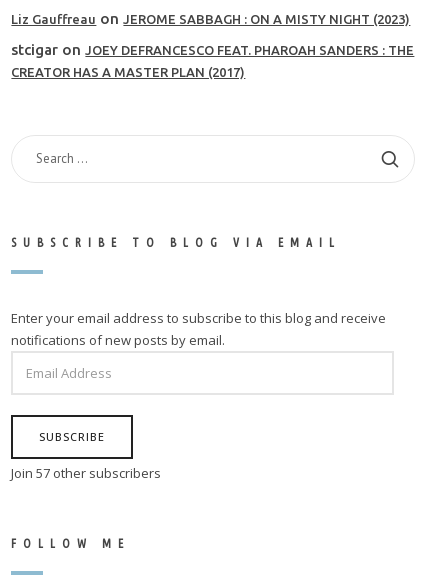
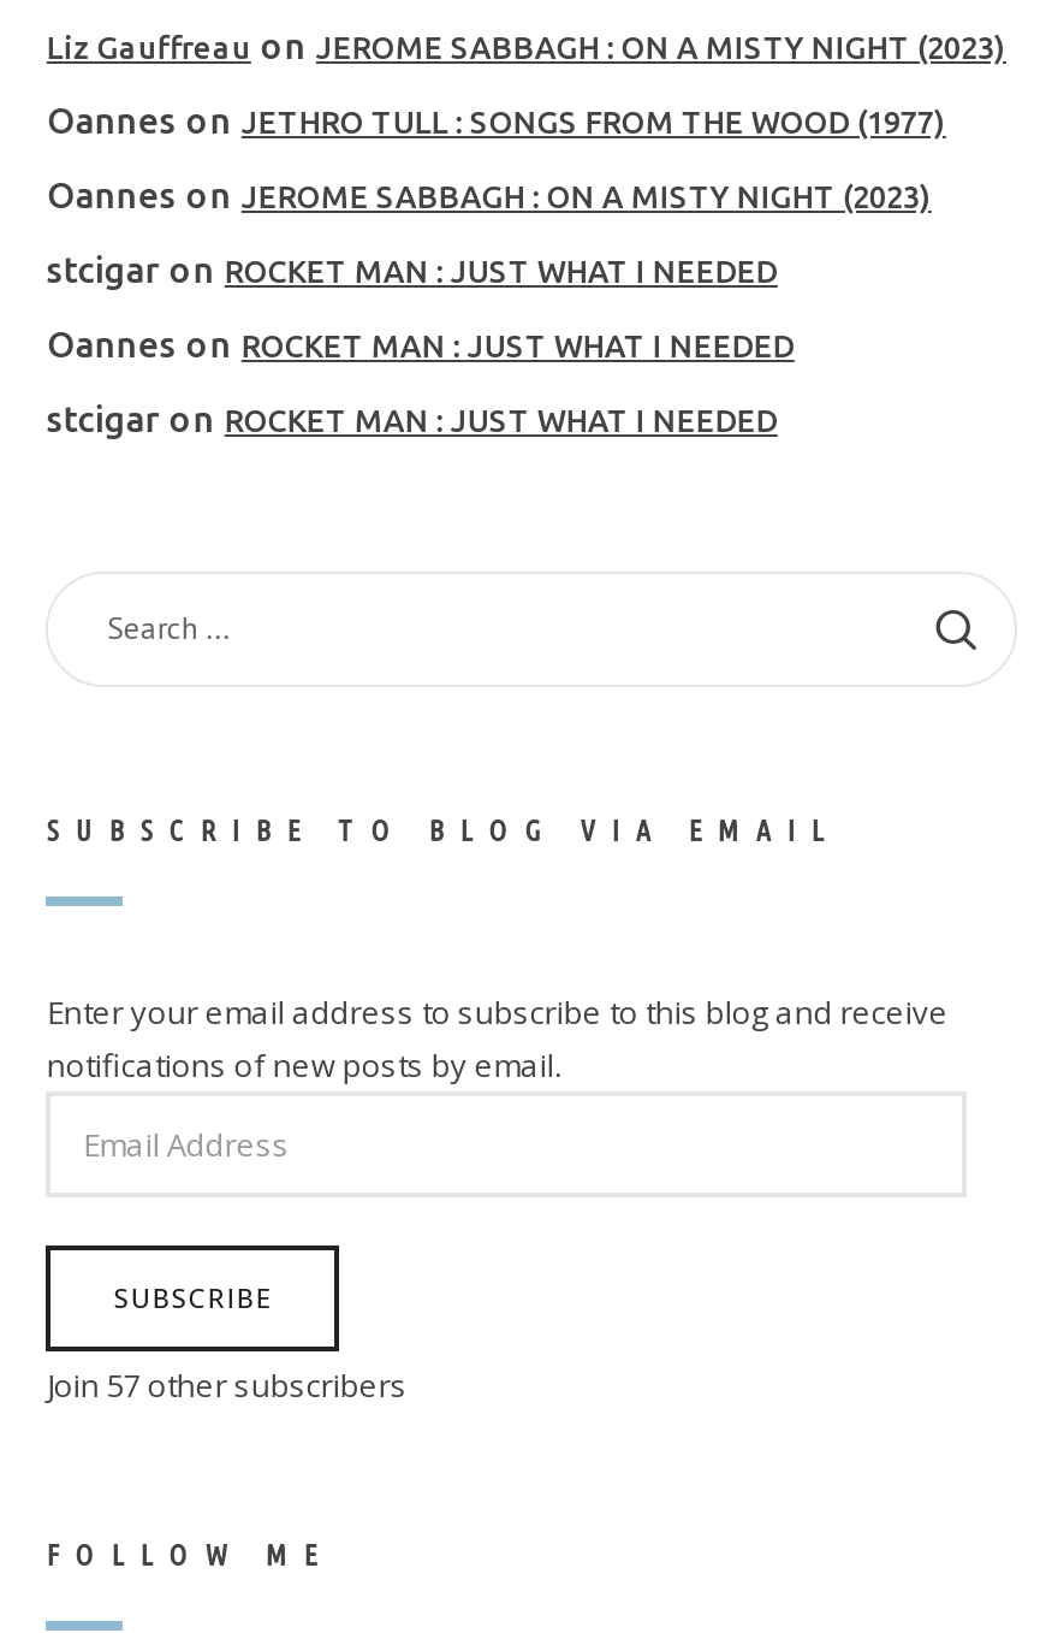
[11,41,414,79] stcigar on JOEY DEFRANCESCO FEAT. PHAROAH SANDERS : THE | CREATOR HAS A MASTER PLAN (2017) -> [47,99,946,439] Oannes on JETHRO TULL : SONGS FROM THE WOOD (1977) | Oannes on JEROME SABBAGH : ON A MISTY NIGHT (2023) | stcigar on ROCKET MAN : JUST WHAT I NEEDED | Oannes on ROCKET MAN : JUST WHAT I NEEDED | stcigar on ROCKET MAN : JUST WHAT I NEEDED

